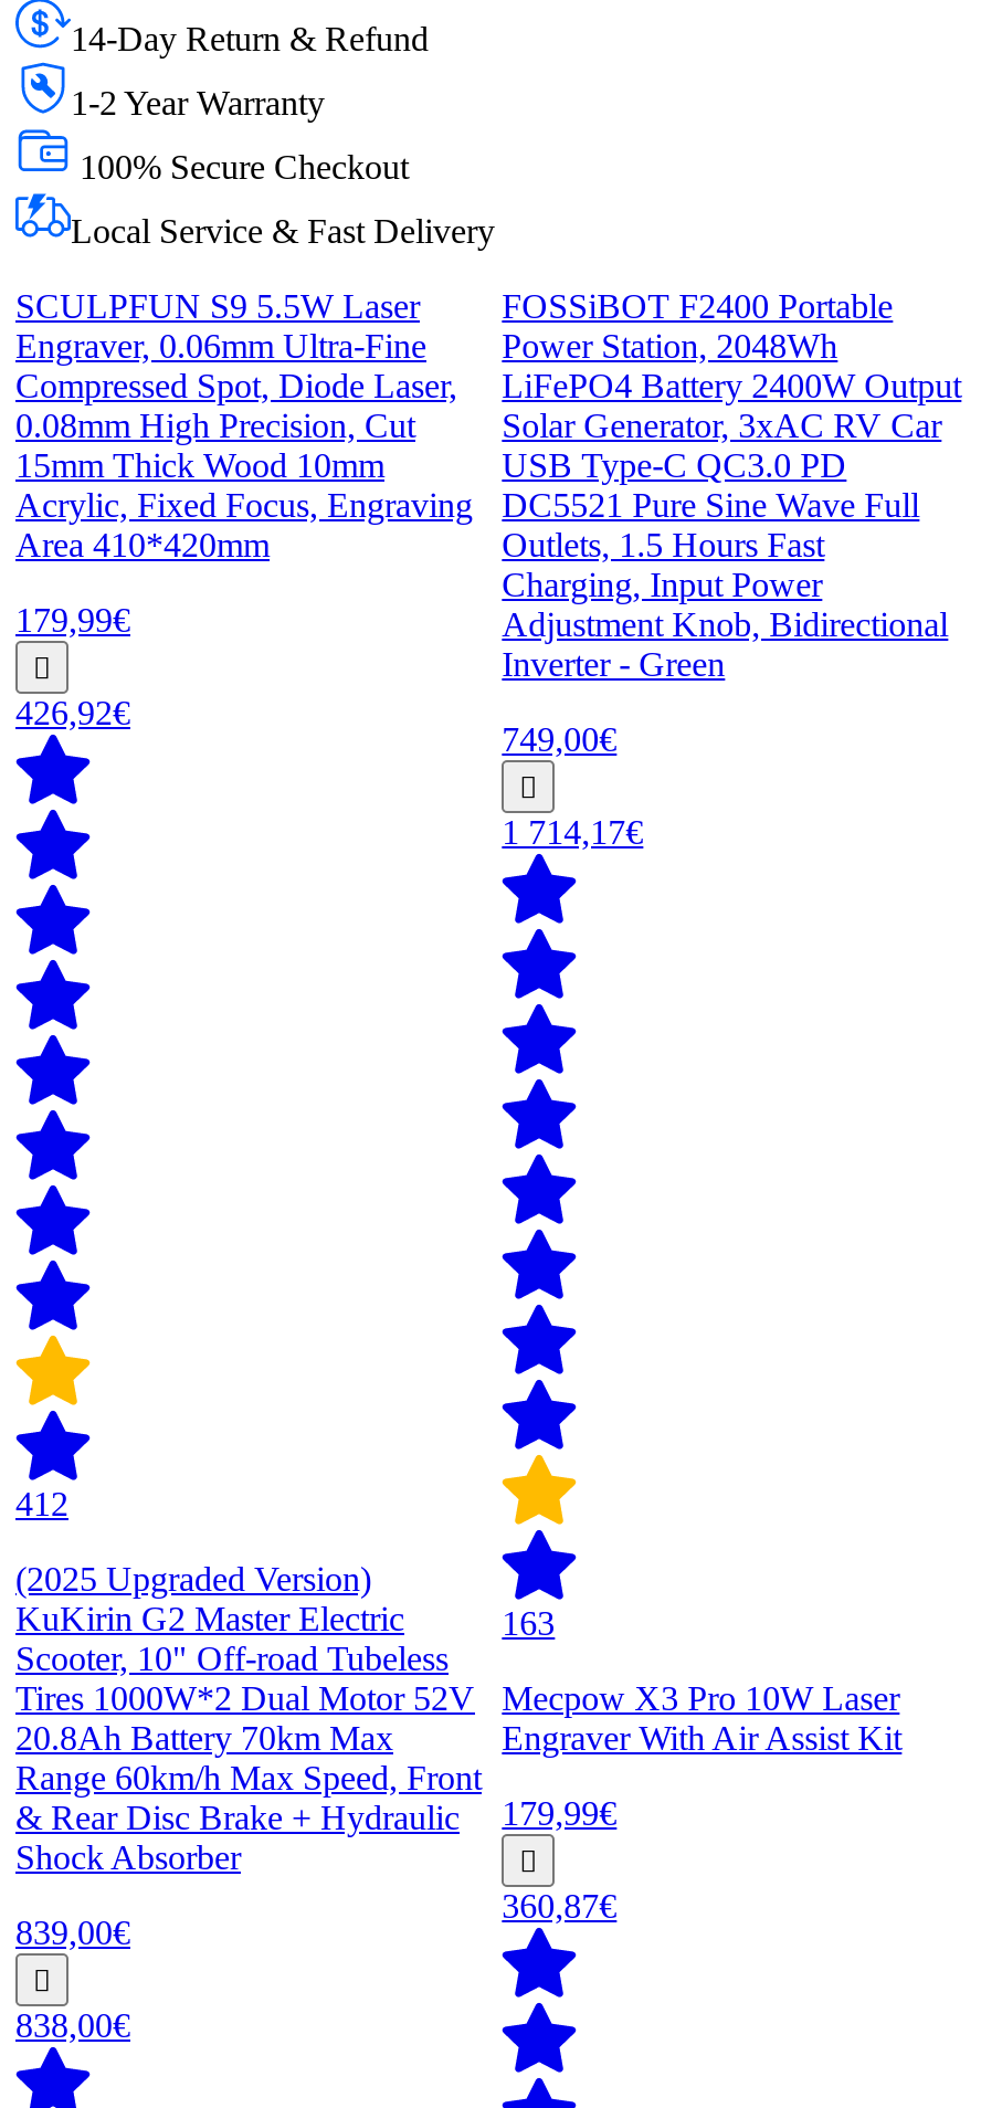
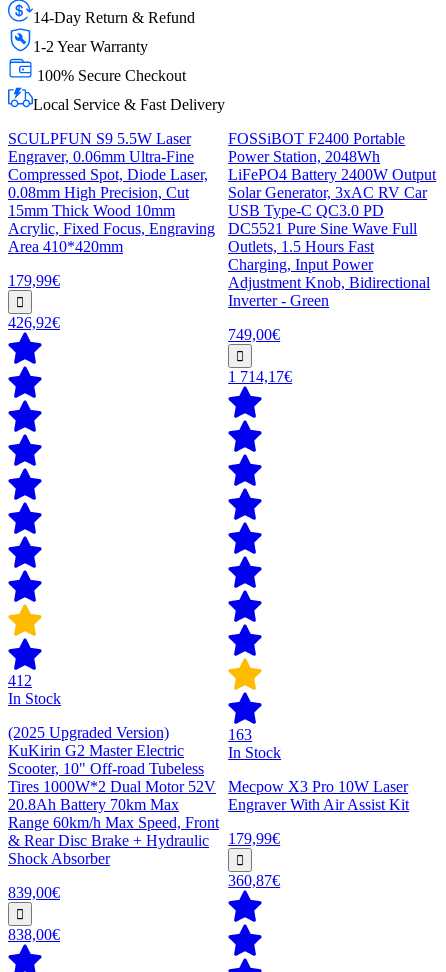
none -> [8,690,61,707] In Stock
none -> [228,744,281,761] In Stock

